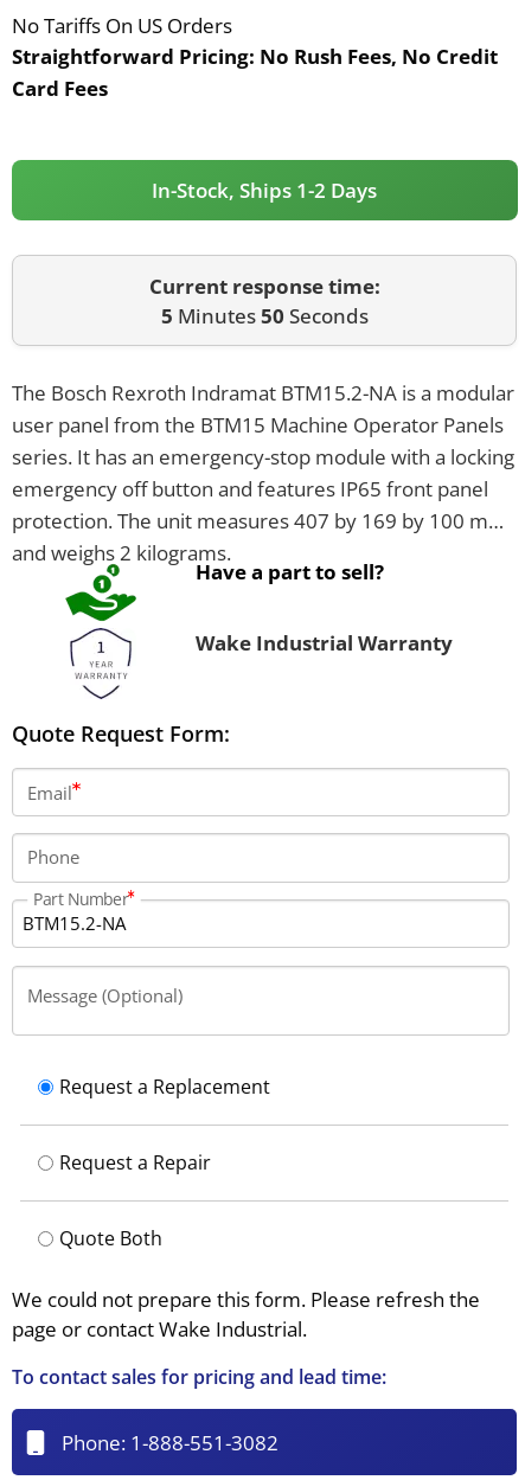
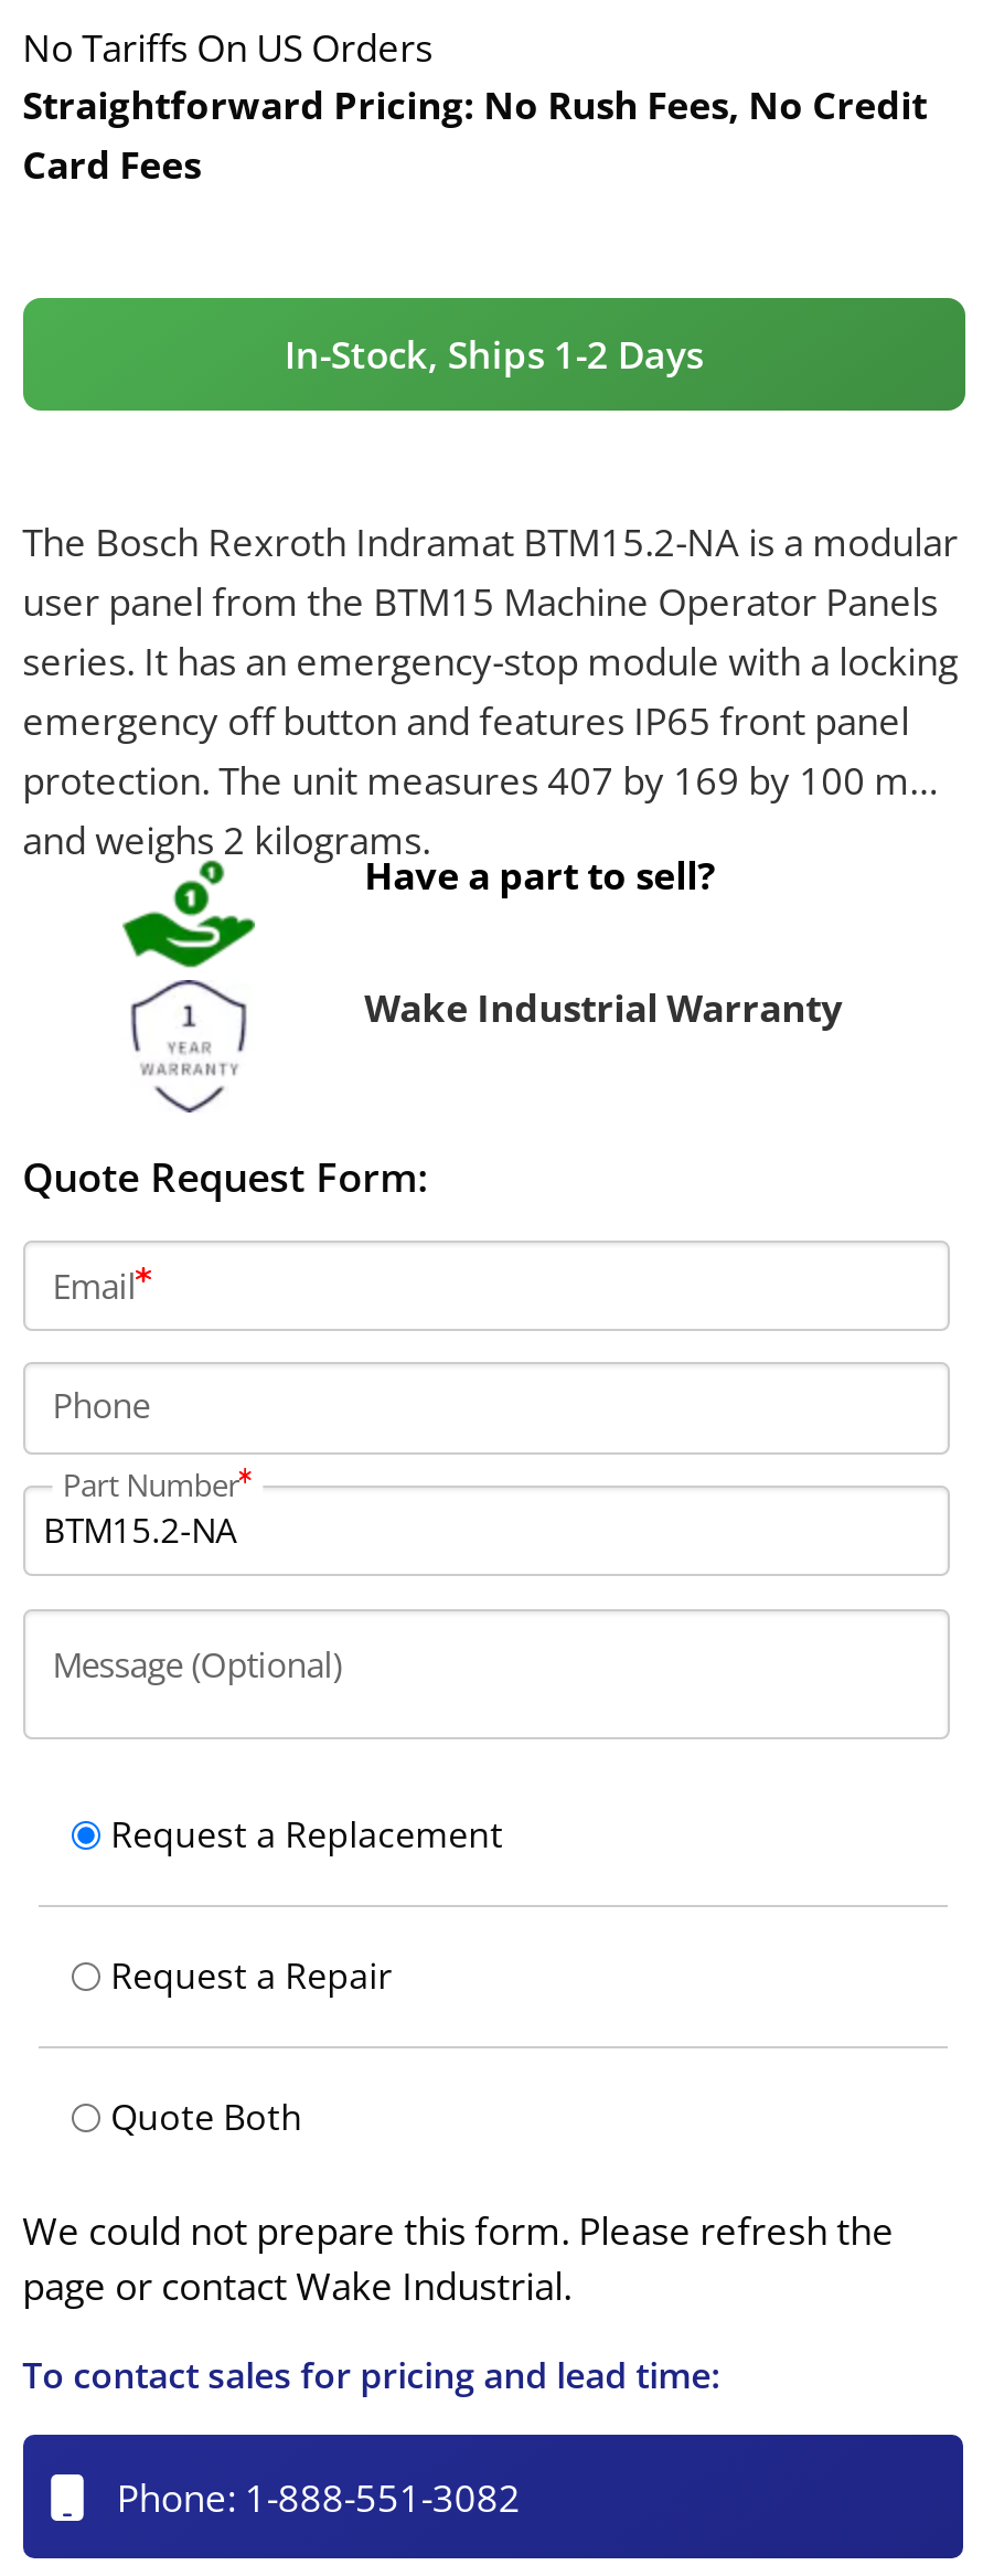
[149,272,380,329] Current response time: | 5 Minutes 50 Seconds -> none

